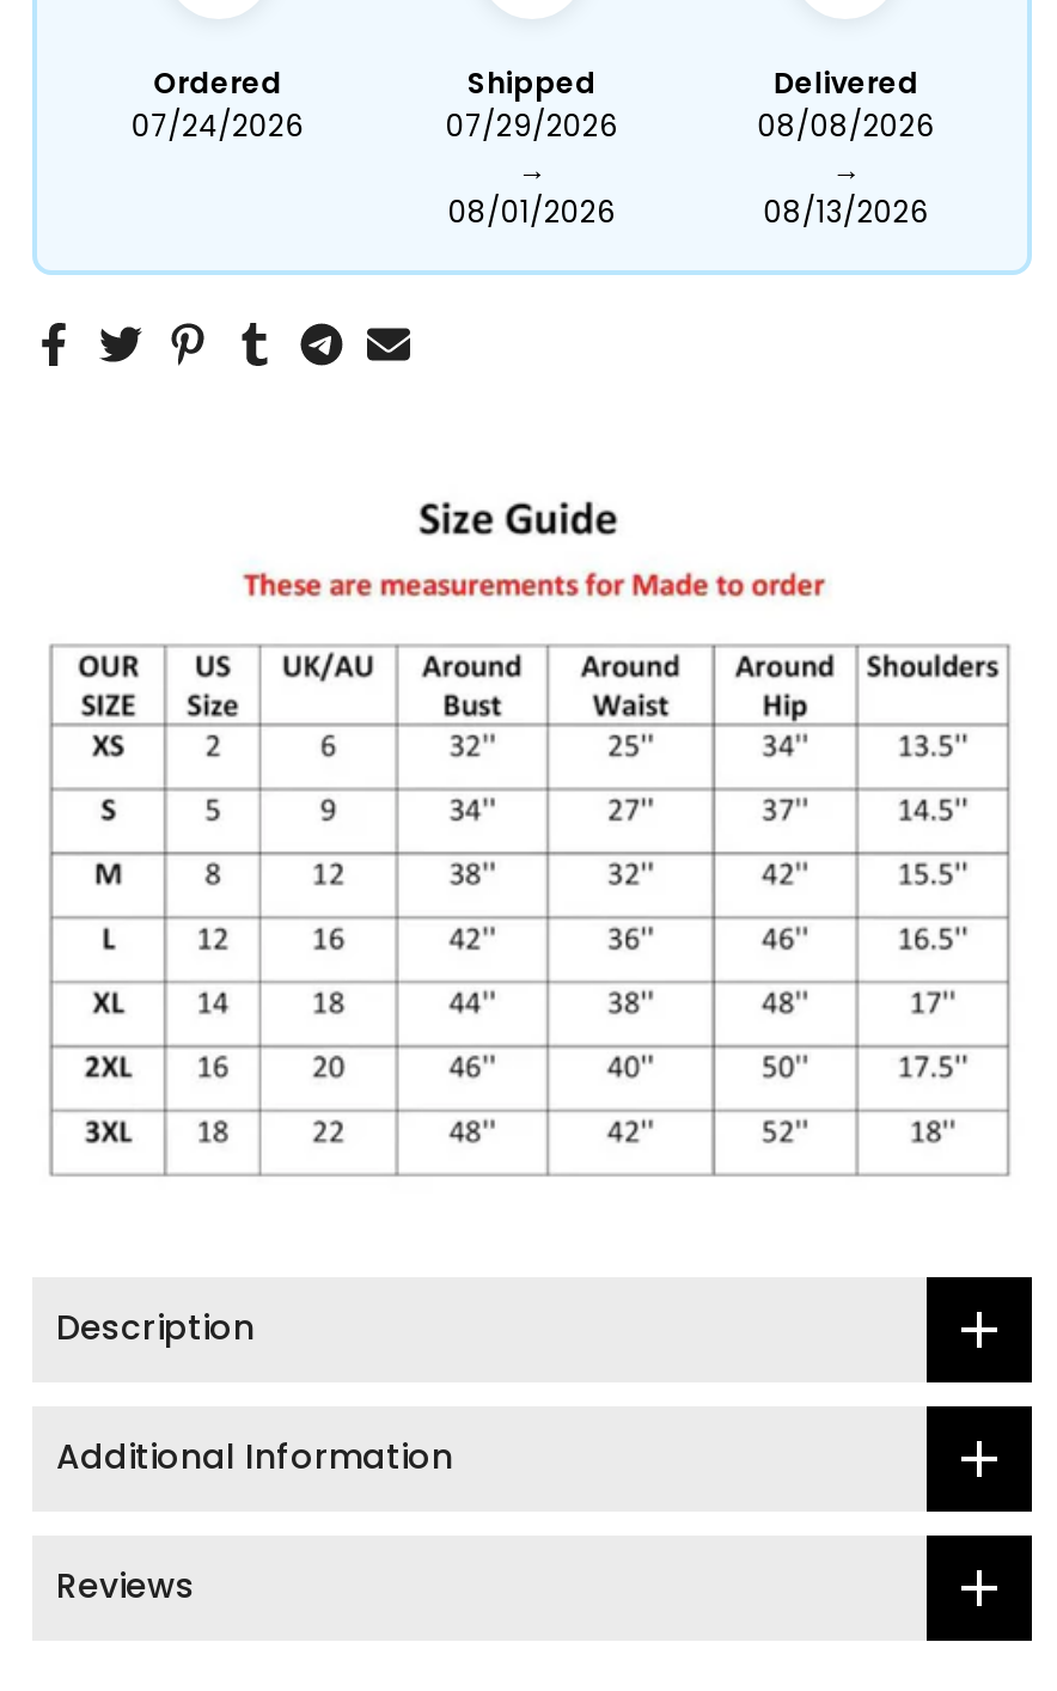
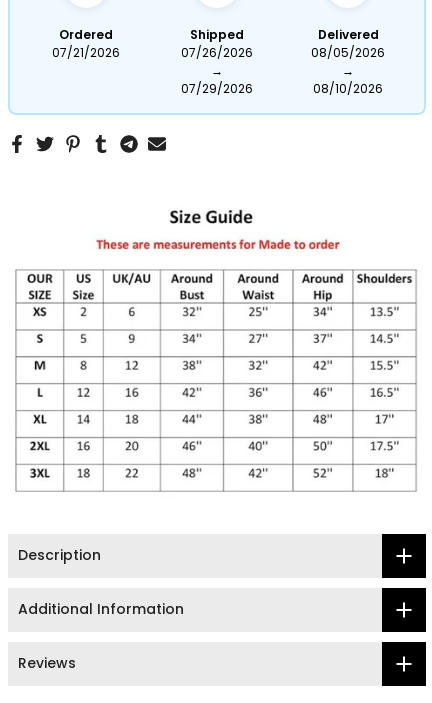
[132,104,304,145] 07/24/2026 -> [52,44,120,61] 07/21/2026
[446,104,618,145] 07/29/2026 -> [181,44,253,61] 07/26/2026
[758,104,935,145] 08/08/2026 -> [311,44,385,61] 08/05/2026
[448,190,616,231] 08/01/2026 -> [181,80,253,97] 07/29/2026
[764,190,929,231] 08/13/2026 -> [313,80,383,97] 08/10/2026

